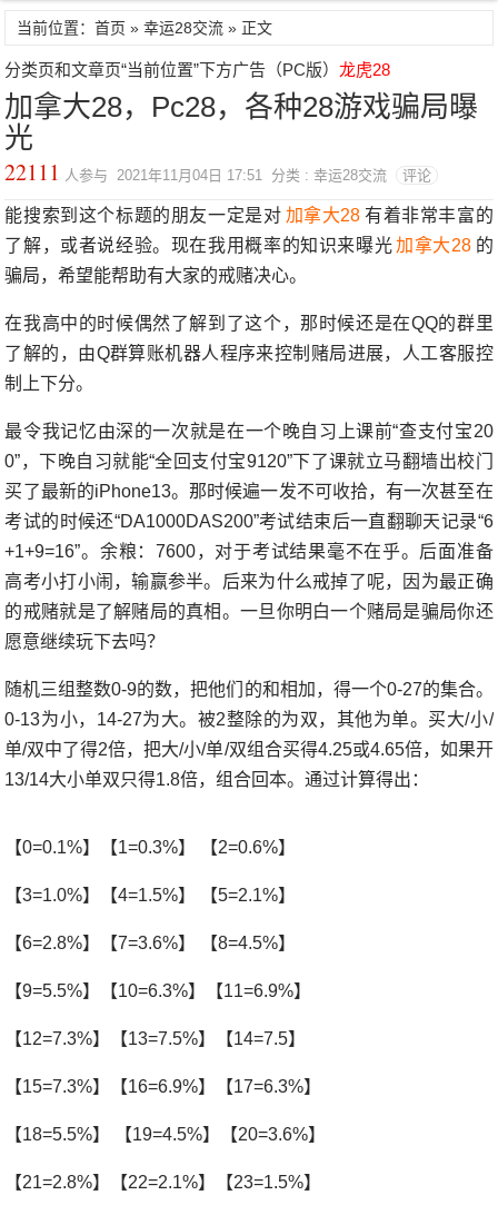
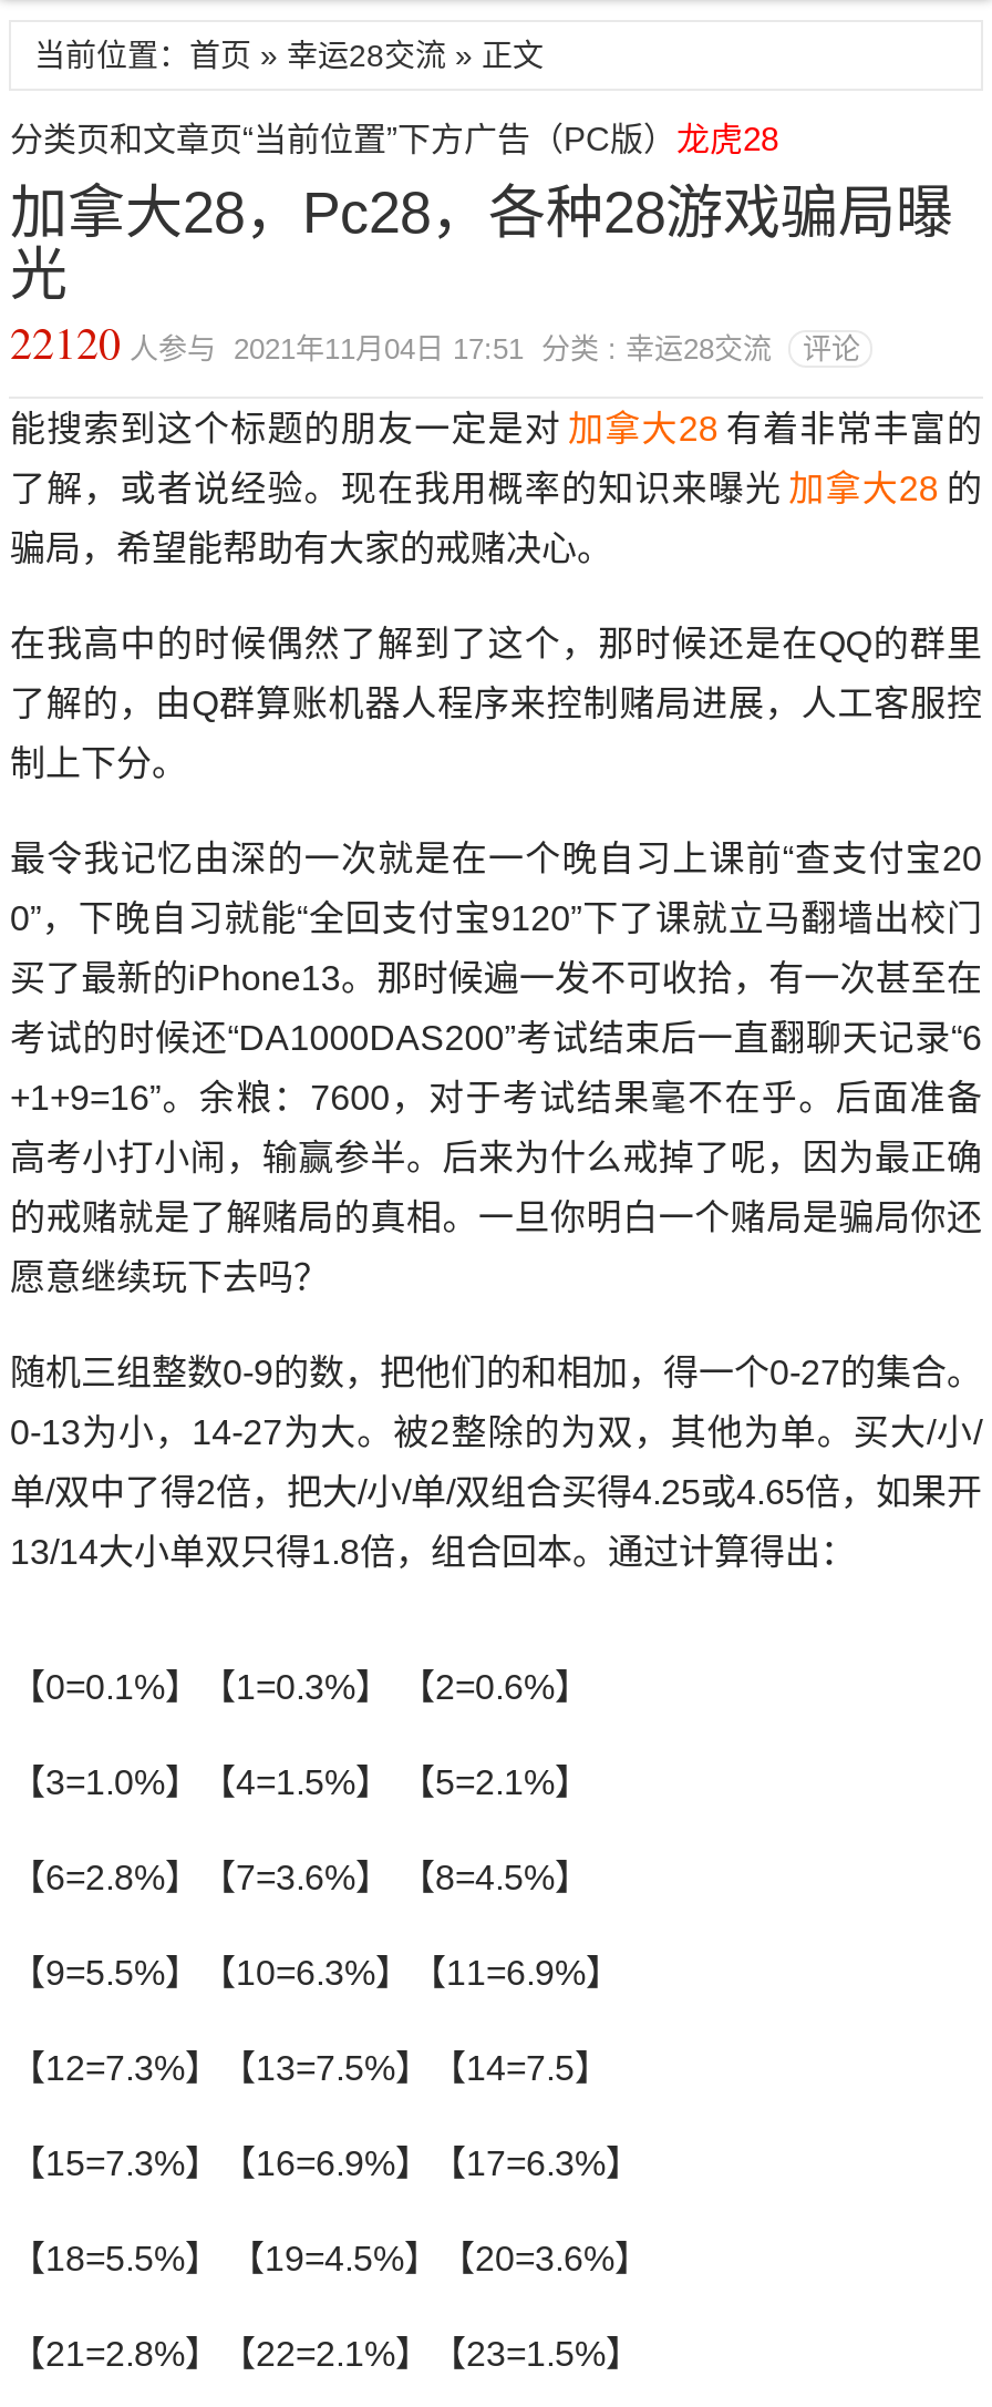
[5,157,432,187] 22111人参与 2021年11月04日 17:51 分类 : 幸运28交流 评论 -> [10,312,860,372] 22120人参与 2021年11月04日 17:51 分类 : 幸运28交流 评论

